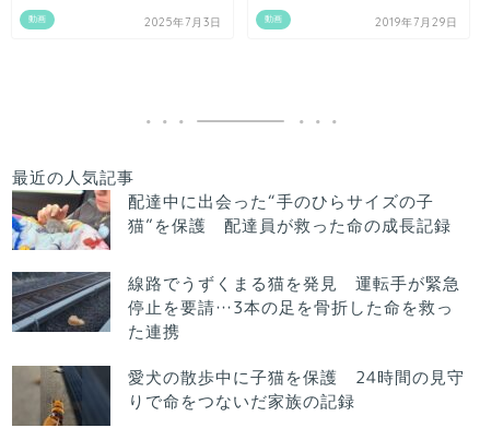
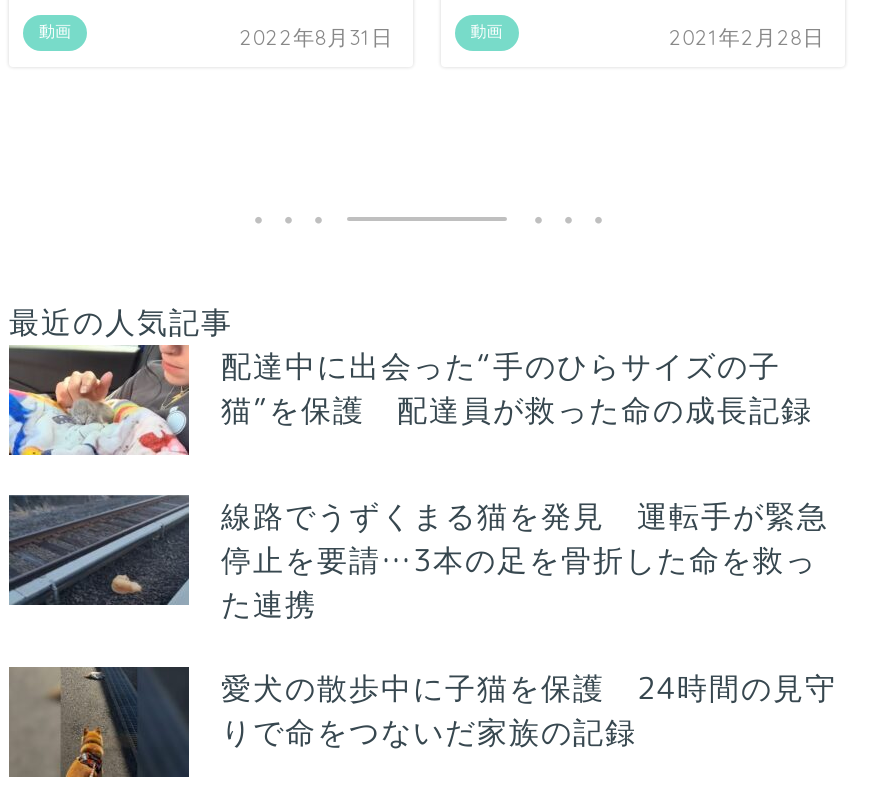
[145,16,222,30] 2025年7月3日 -> [239,26,393,52] 2022年8月31日
[375,16,458,30] 2019年7月29日 -> [669,26,825,52] 2021年2月28日

